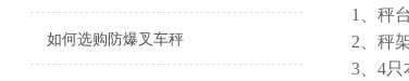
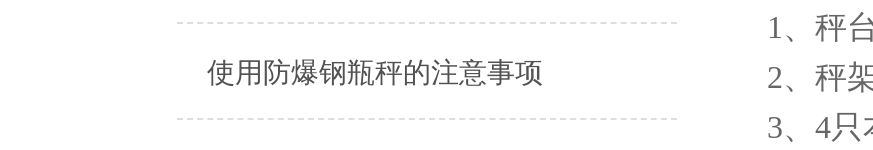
[47,31,184,48] 如何选购防爆叉车秤 -> [207,58,543,88] 使用防爆钢瓶秤的注意事项

